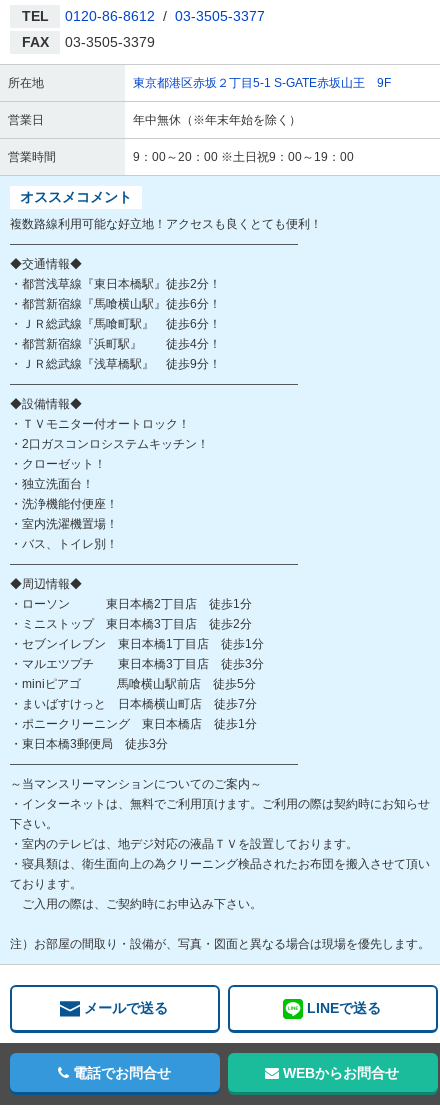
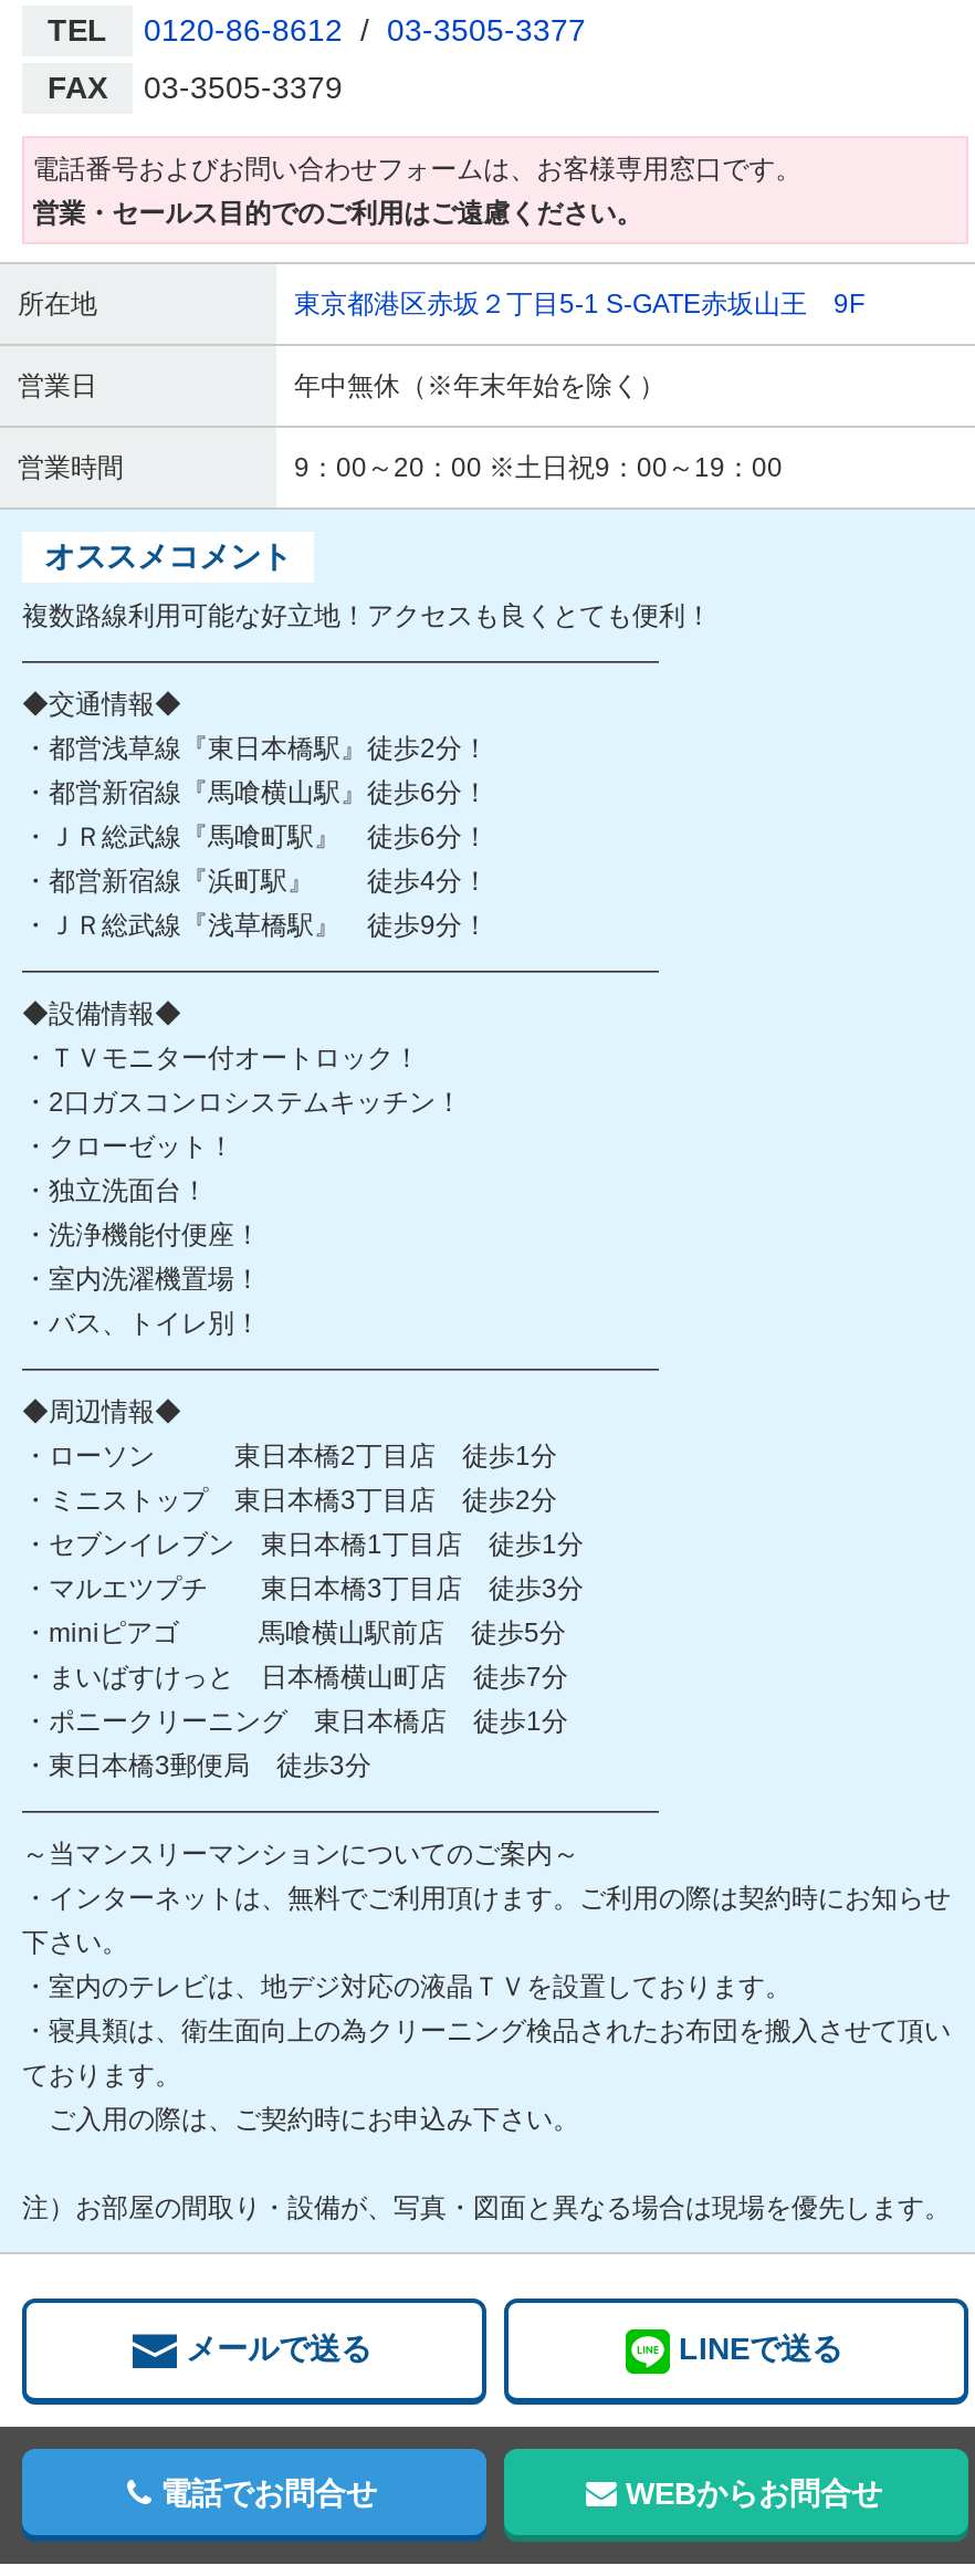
none -> [32,153,802,228] 電話番号およびお問い合わせフォームは、お客様専用窓口です。 | 営業・セールス目的でのご利用はご遠慮ください。

